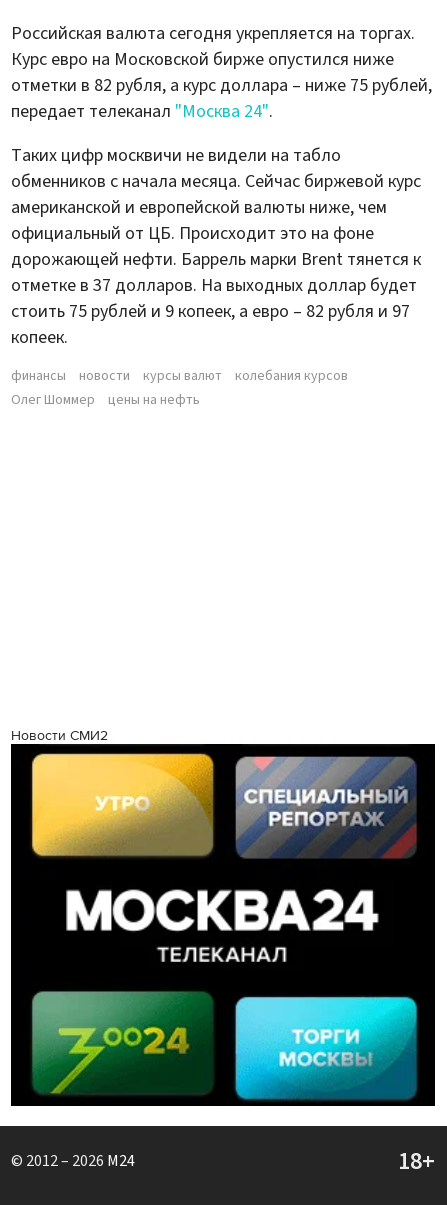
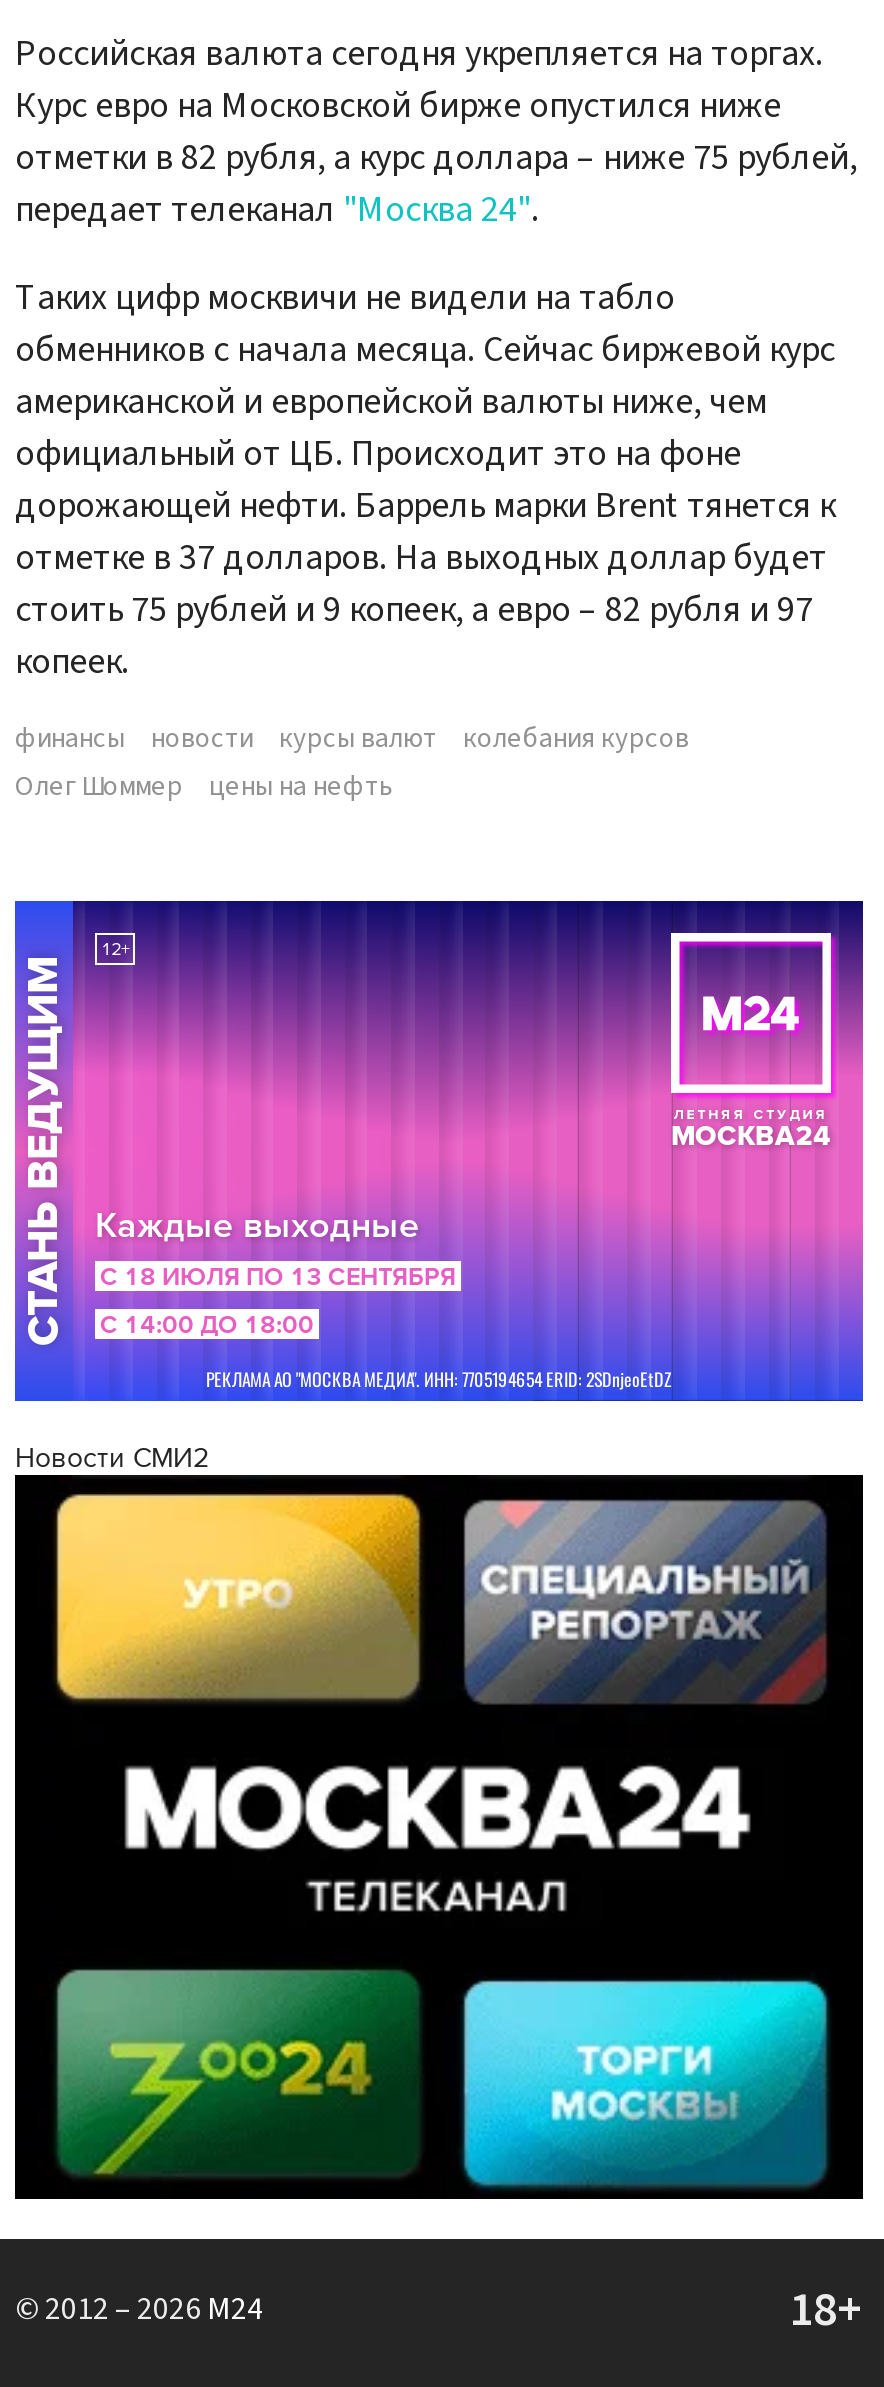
none -> [13,899,865,1403] [image]

